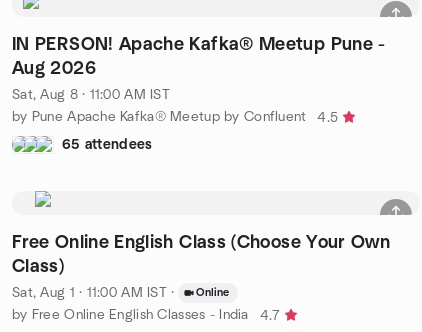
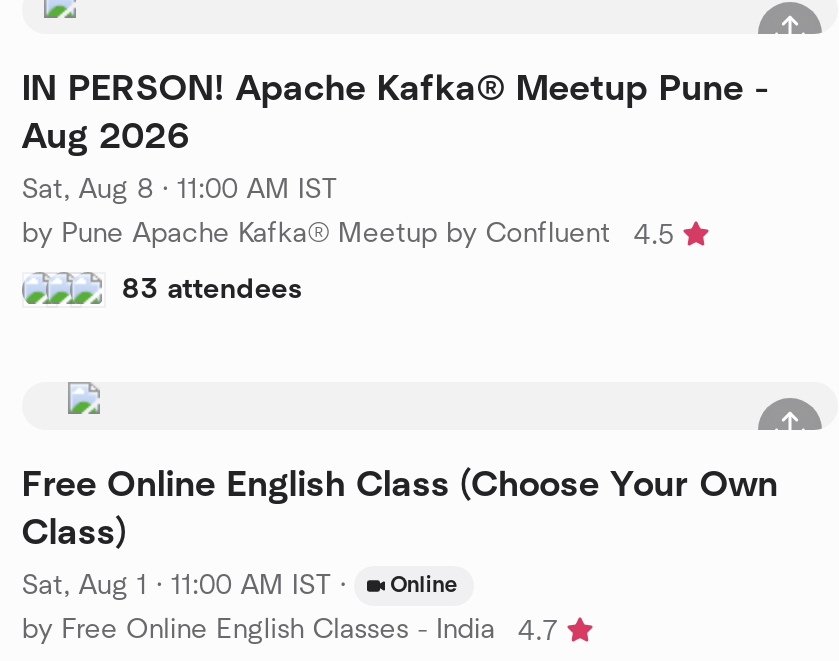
[62,137,152,151] 65 attendees -> [122,275,303,303] 83 attendees

